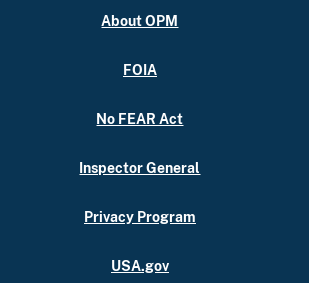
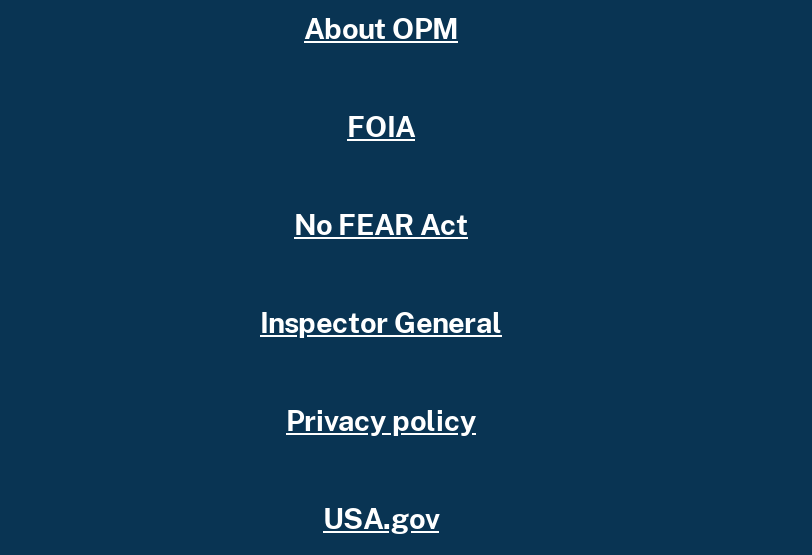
[84,208,196,225] Privacy Program -> [286,403,476,437] Privacy policy

